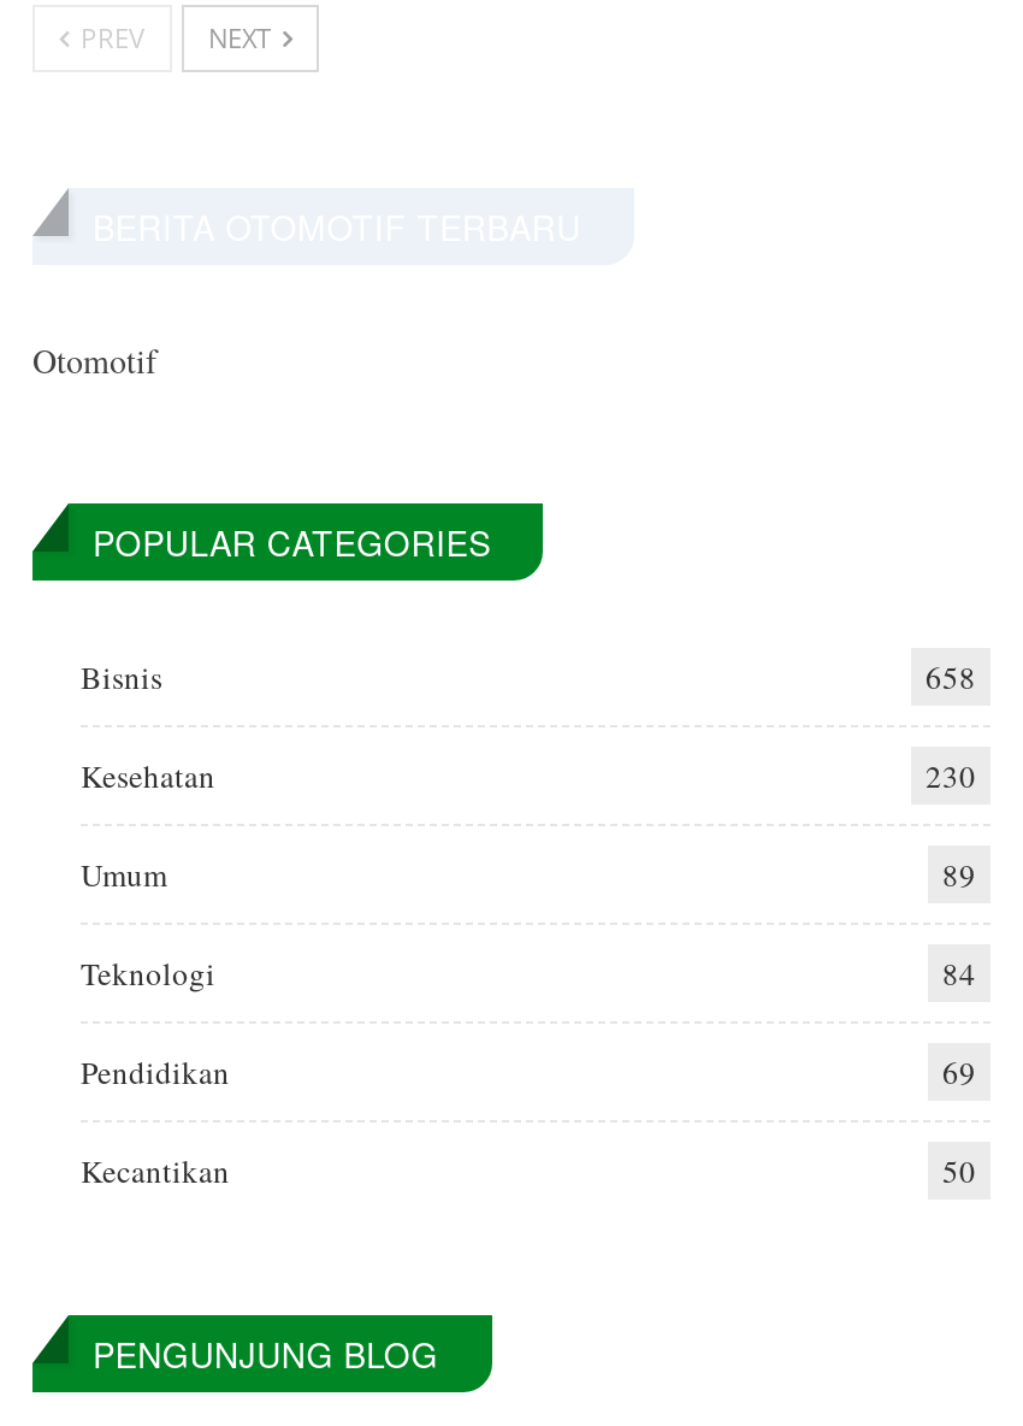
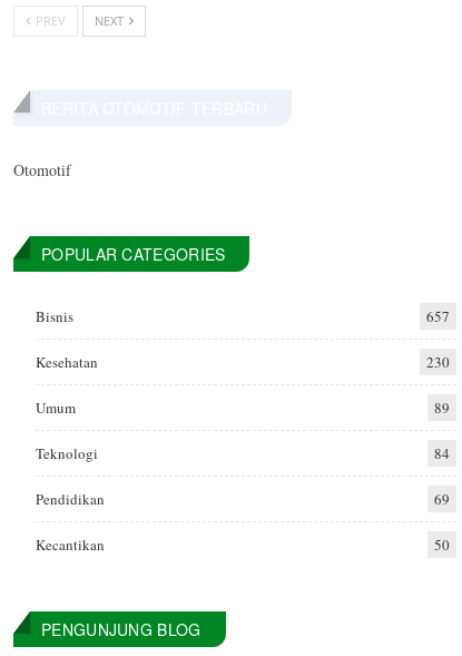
[926,655,976,699] 658 -> [426,306,450,326] 657

